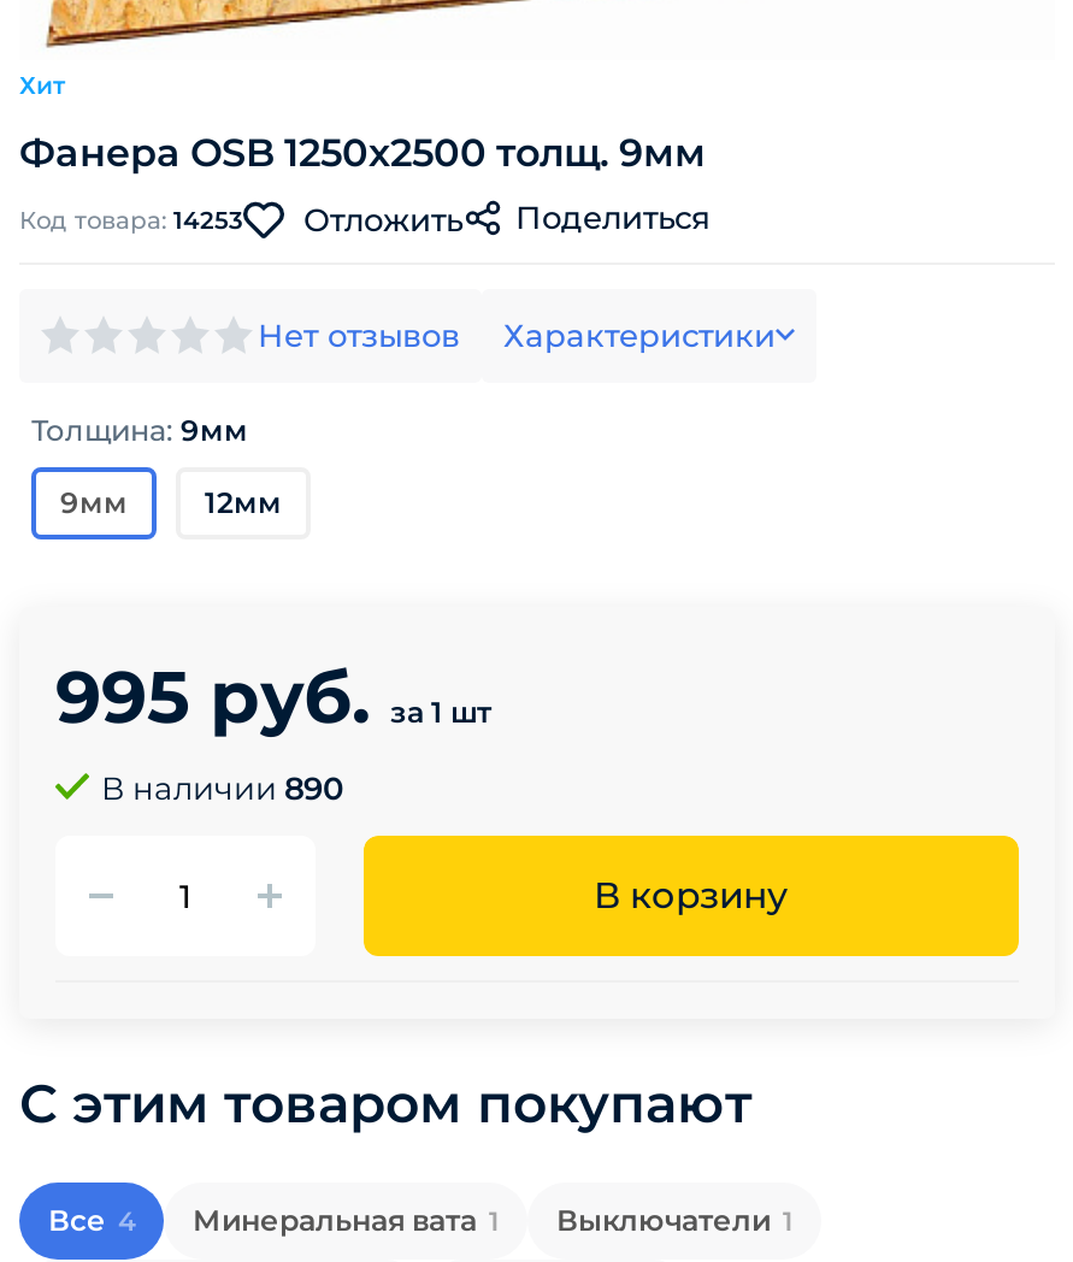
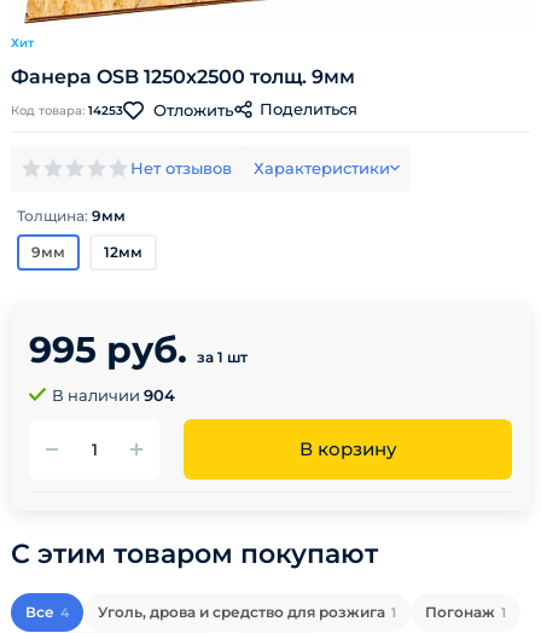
[101,767,344,806] В наличии 890 -> [52,385,175,404] В наличии 904
[193,1201,792,1237] Минеральная вата 1 | Выключатели 1 -> [98,602,506,620] Уголь, дрова и средство для розжига 1 | Погонаж 1

